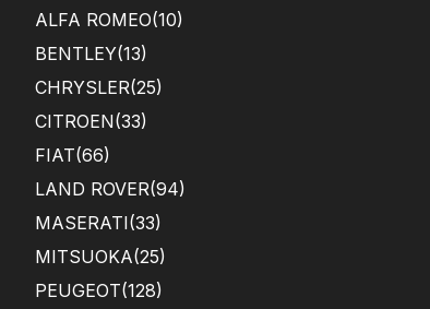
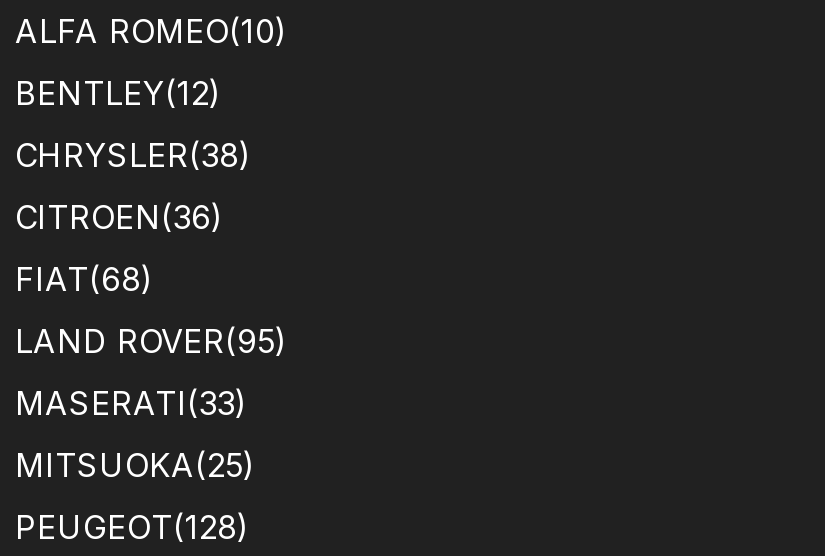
[35,43,147,64] BENTLEY(13) -> [15,73,221,113] BENTLEY(12)
[35,76,163,98] CHRYSLER(25) -> [15,135,251,175] CHRYSLER(38)
[35,110,147,132] CITROEN (33) -> [15,197,223,237] CITROEN (36)
[35,144,110,166] FIAT(66) -> [15,259,153,299] FIAT(68)
[35,178,186,200] LAND ROVER(94) -> [15,321,287,361] LAND ROVER(95)

